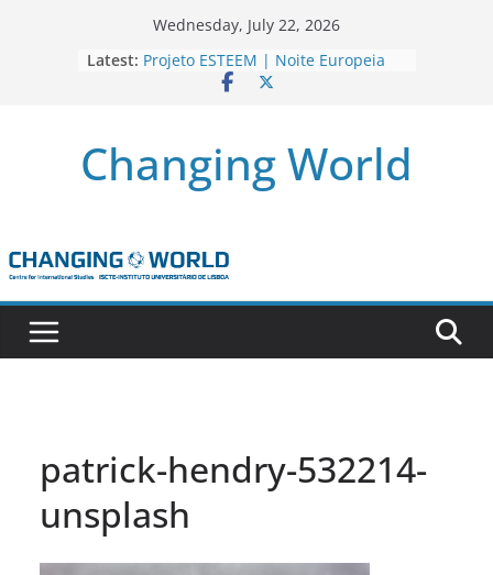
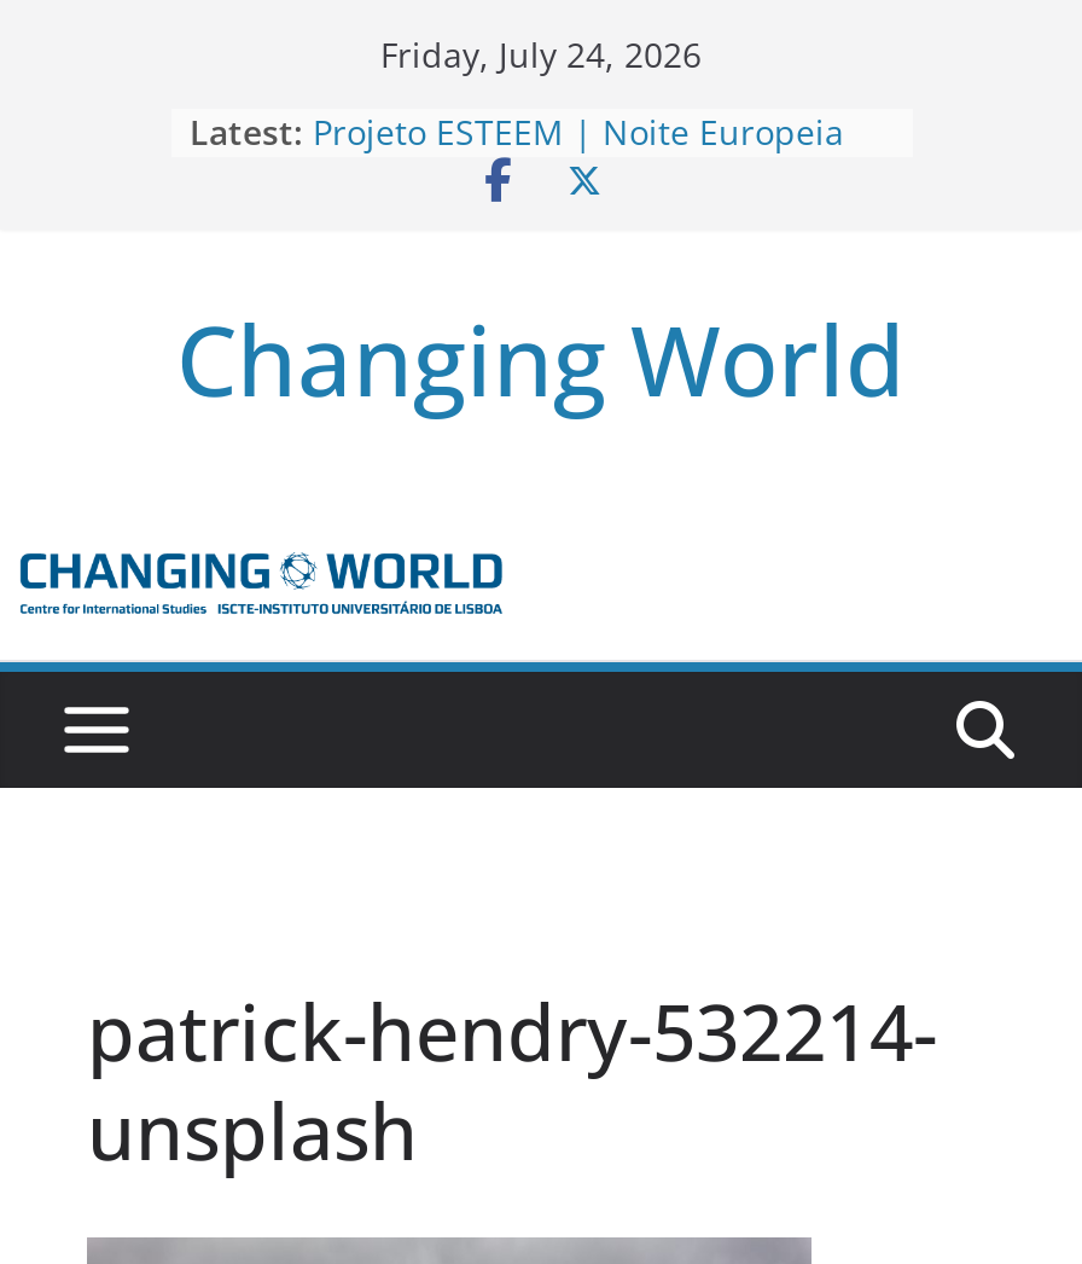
[153,14,340,35] Wednesday, July 22, 2026 -> [380,31,702,77] Friday, July 24, 2026

